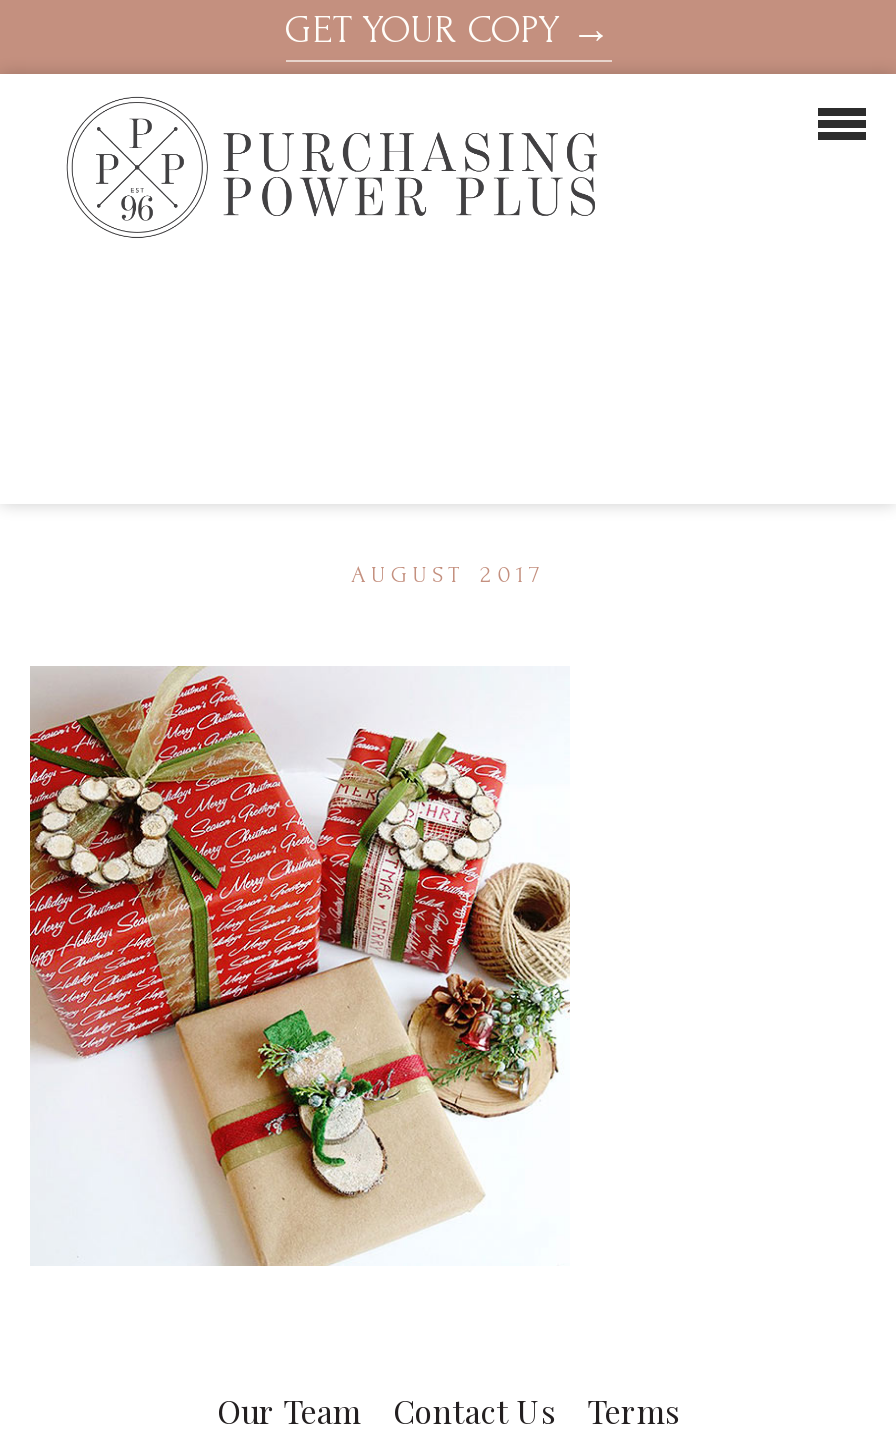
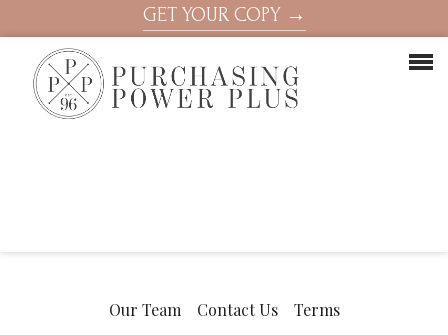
[351,562,545,588] AUGUST 2017 -> none
[28,664,572,1268] [image] -> none

